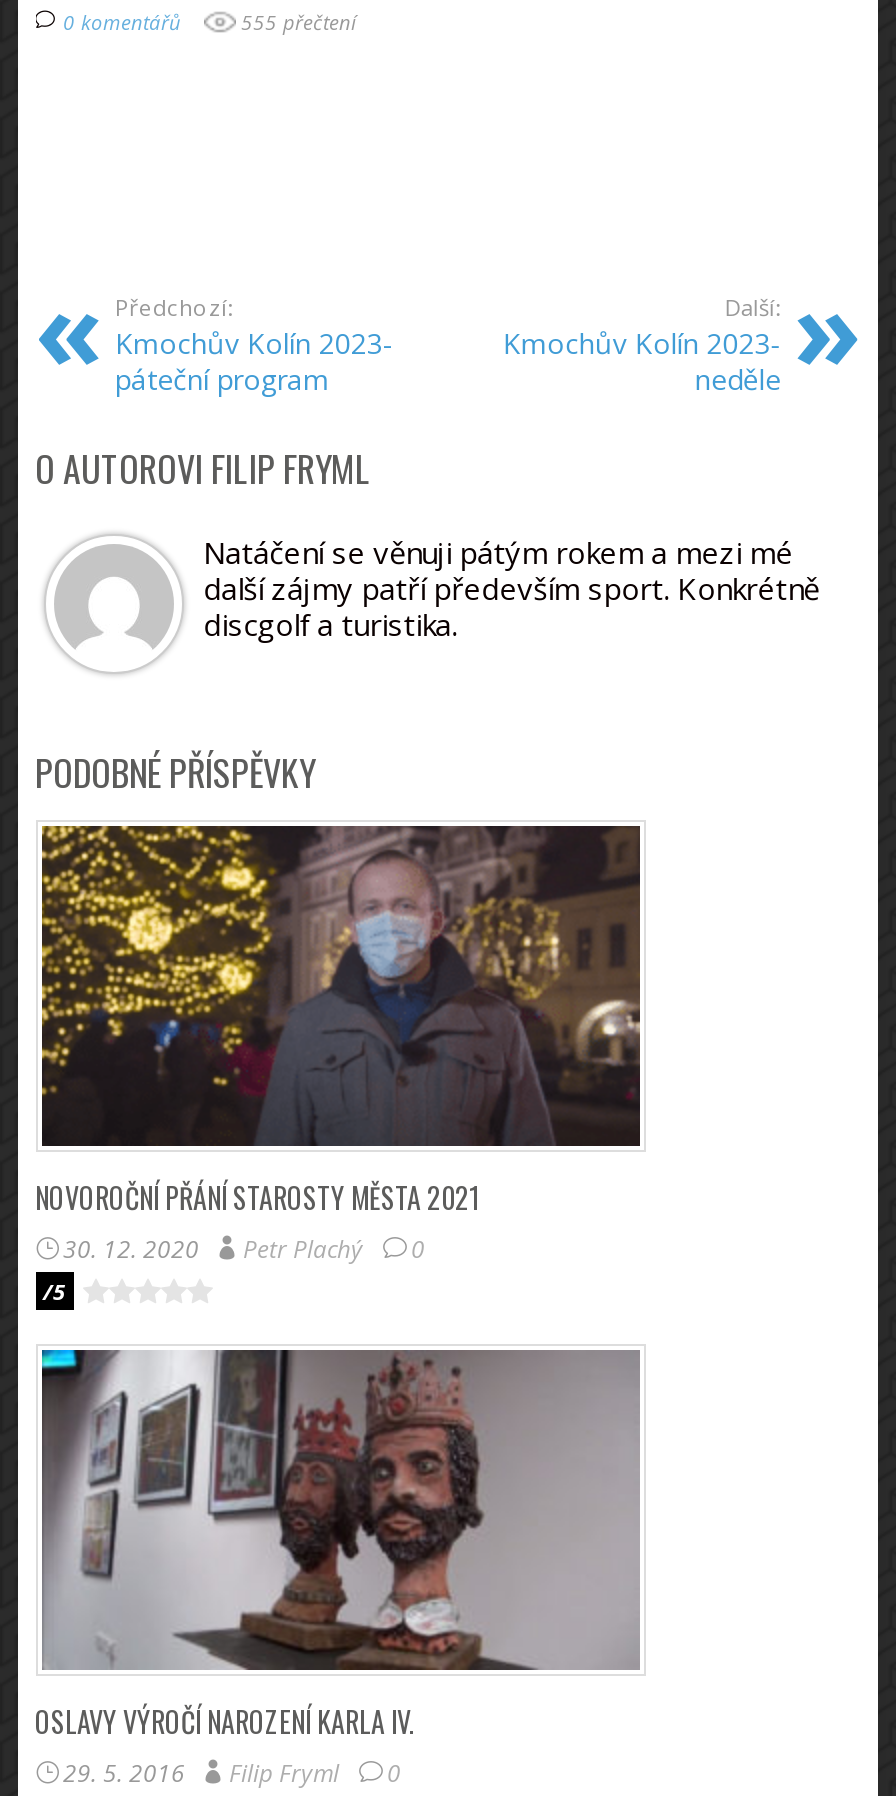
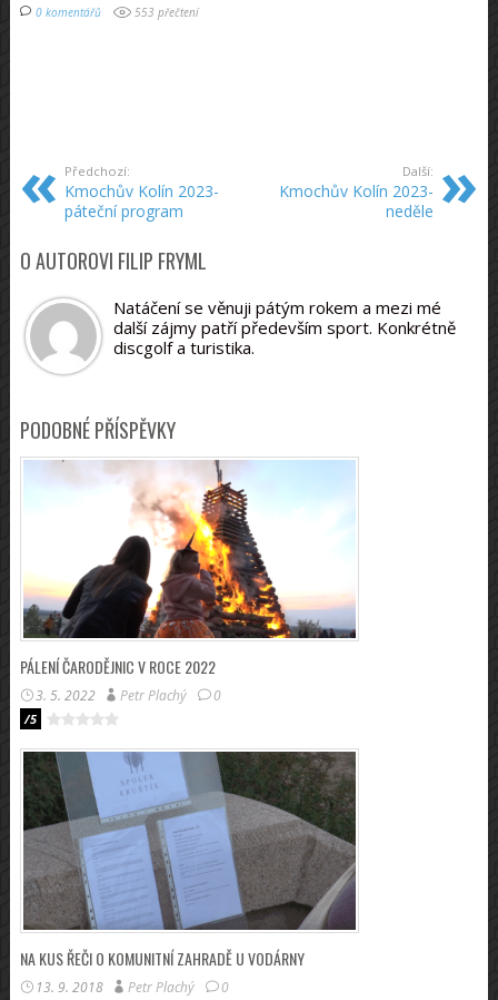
[241,8,357,36] 555 přečtení -> [134,4,198,20] 553 přečtení
[35,824,642,1266] [image] | NOVOROČNÍ PŘÁNÍ STAROSTY MĚSTA 2021 | 30. 12. 2020 -> [19,460,356,705] [image] | PÁLENÍ ČARODĚJNIC V ROCE 2022 | 3. 5. 2022
[35,1348,640,1790] [image] | OSLAVY VÝROČÍ NAROZENÍ KARLA IV. | 29. 5. 2016 | Filip Fryml -> [19,751,356,997] [image] | NA KUS ŘEČI O KOMUNITNÍ ZAHRADĚ U VODÁRNY | 13. 9. 2018 | Petr Plachý

